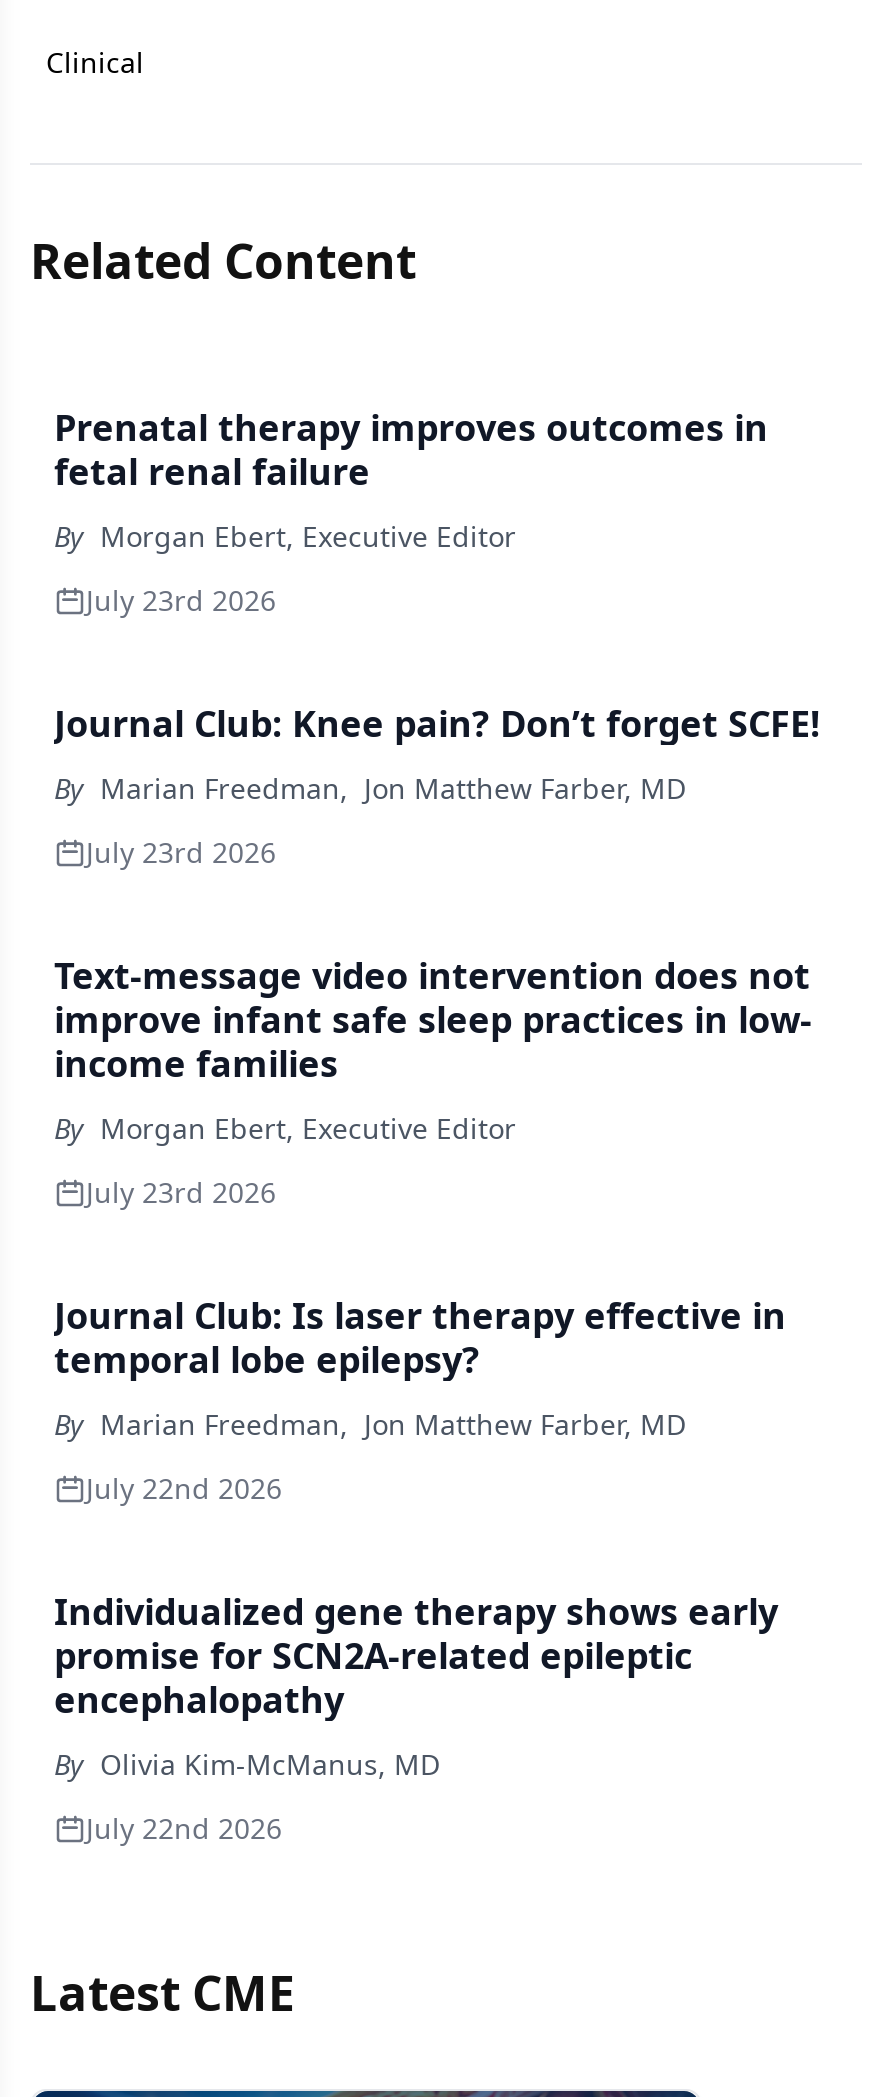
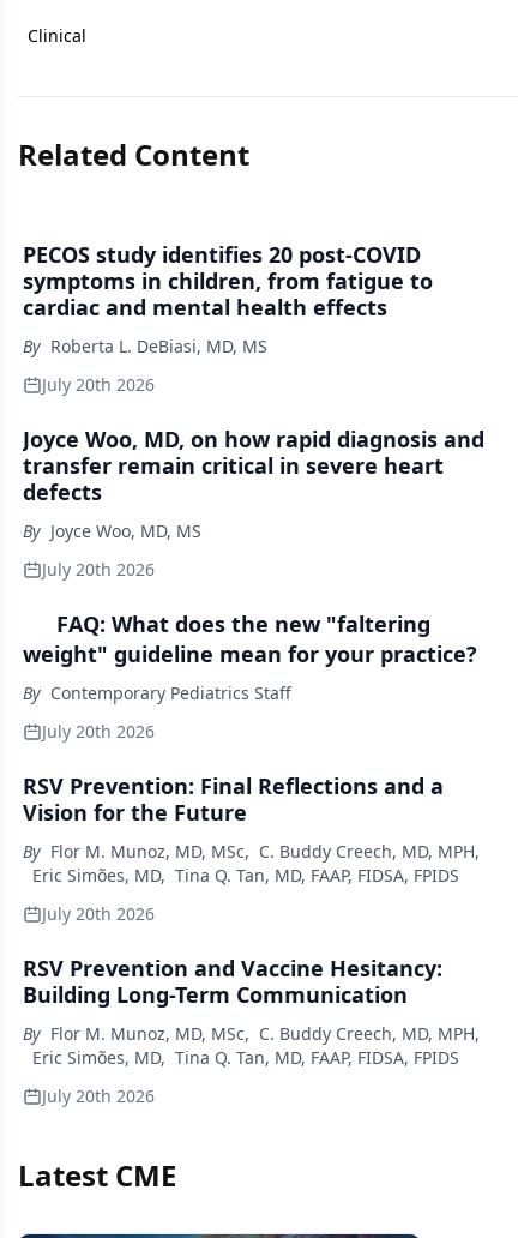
[54,403,768,495] Prenatal therapy improves outcomes in | fetal renal failure -> [23,240,433,321] PECOS study identifies 20 post-COVID | symptoms in children, from fatigue to | cardiac and mental health effects
[54,517,516,555] By Morgan Ebert, Executive Editor -> [23,335,267,357] By Roberta L. DeBiasi, MD, MS
[86,581,276,619] July 23rd 2026 -> [42,373,155,396] July 20th 2026
[54,699,820,747] Journal Club: Knee pain? Don’t forget SCFE! -> [23,425,484,506] Joyce Woo, MD, on how rapid diagnosis and | transfer remain critical in severe heart | defects
[54,769,686,807] By Marian Freedman, Jon Matthew Farber, MD -> [23,519,201,542] By Joyce Woo, MD, MS
[86,833,276,871] July 23rd 2026 -> [42,558,155,581] July 20th 2026
[54,951,812,1087] Text-message video intervention does not | improve infant safe sleep practices in low- | income families -> [23,609,477,668] FAQ: What does the new "faltering | weight" guideline mean for your practice?
[54,1109,516,1147] By Morgan Ebert, Executive Editor -> [23,681,291,704] By Contemporary Pediatrics Staff
[86,1173,276,1211] July 23rd 2026 -> [42,720,155,743] July 20th 2026
[54,1291,786,1383] Journal Club: Is laser therapy effective in | temporal lobe epilepsy? -> [23,771,444,827] RSV Prevention: Final Reflections and a | Vision for the Future
[54,1405,686,1443] By Marian Freedman, Jon Matthew Farber, MD -> [23,840,480,887] By Flor M. Munoz, MD, MSc, C. Buddy Creech, MD, MPH, | Eric Simões, MD, Tina Q. Tan, MD, FAAP, FIDSA, FPIDS
[86,1469,282,1507] July 22nd 2026 -> [42,902,155,925] July 20th 2026
[54,1587,778,1723] Individualized gene therapy shows early | promise for SCN2A-related epileptic | encephalopathy -> [23,954,442,1009] RSV Prevention and Vaccine Hesitancy: | Building Long-Term Communication
[54,1745,440,1783] By Olivia Kim-McManus, MD -> [23,1022,480,1069] By Flor M. Munoz, MD, MSc, C. Buddy Creech, MD, MPH, | Eric Simões, MD, Tina Q. Tan, MD, FAAP, FIDSA, FPIDS
[86,1809,282,1847] July 22nd 2026 -> [42,1085,155,1107] July 20th 2026

